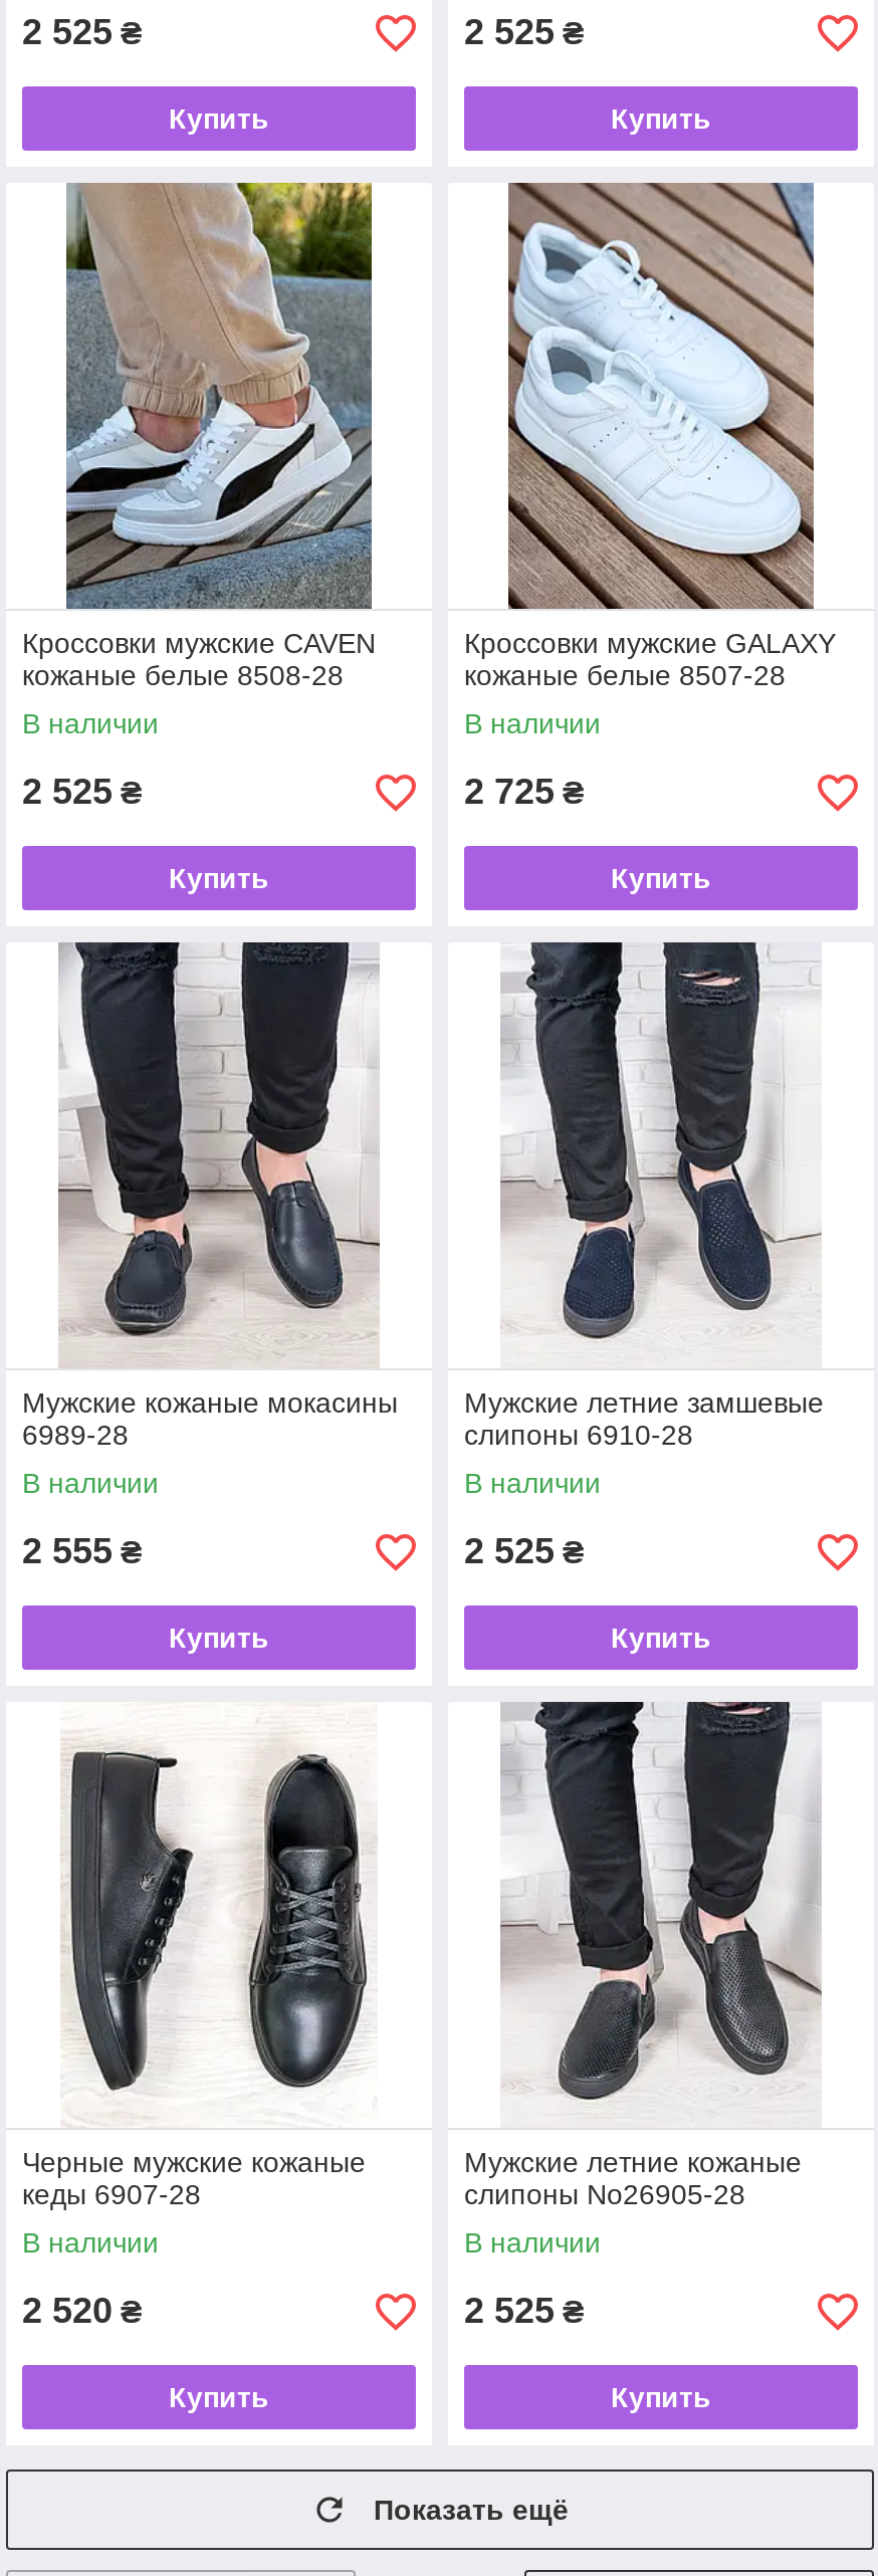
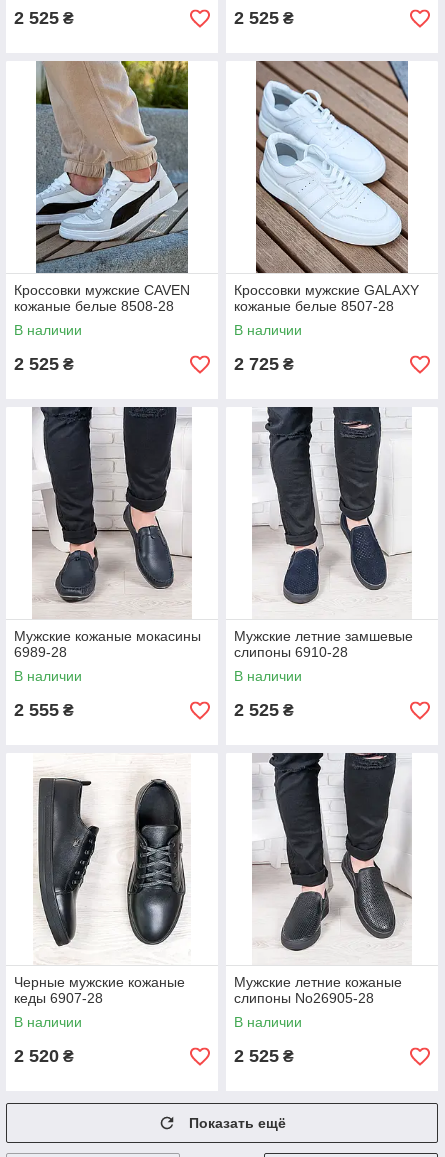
[169,103,269,135] Купить -> none
[611,103,711,135] Купить -> none
[169,862,269,895] Купить -> none
[611,862,711,895] Купить -> none
[169,1622,269,1654] Купить -> none
[611,1622,711,1654] Купить -> none
[169,2381,269,2414] Купить -> none
[611,2381,711,2414] Купить -> none

